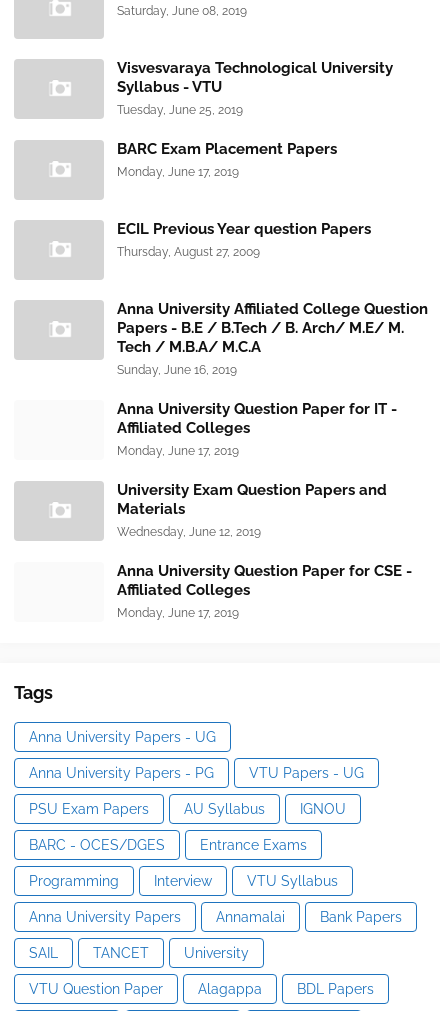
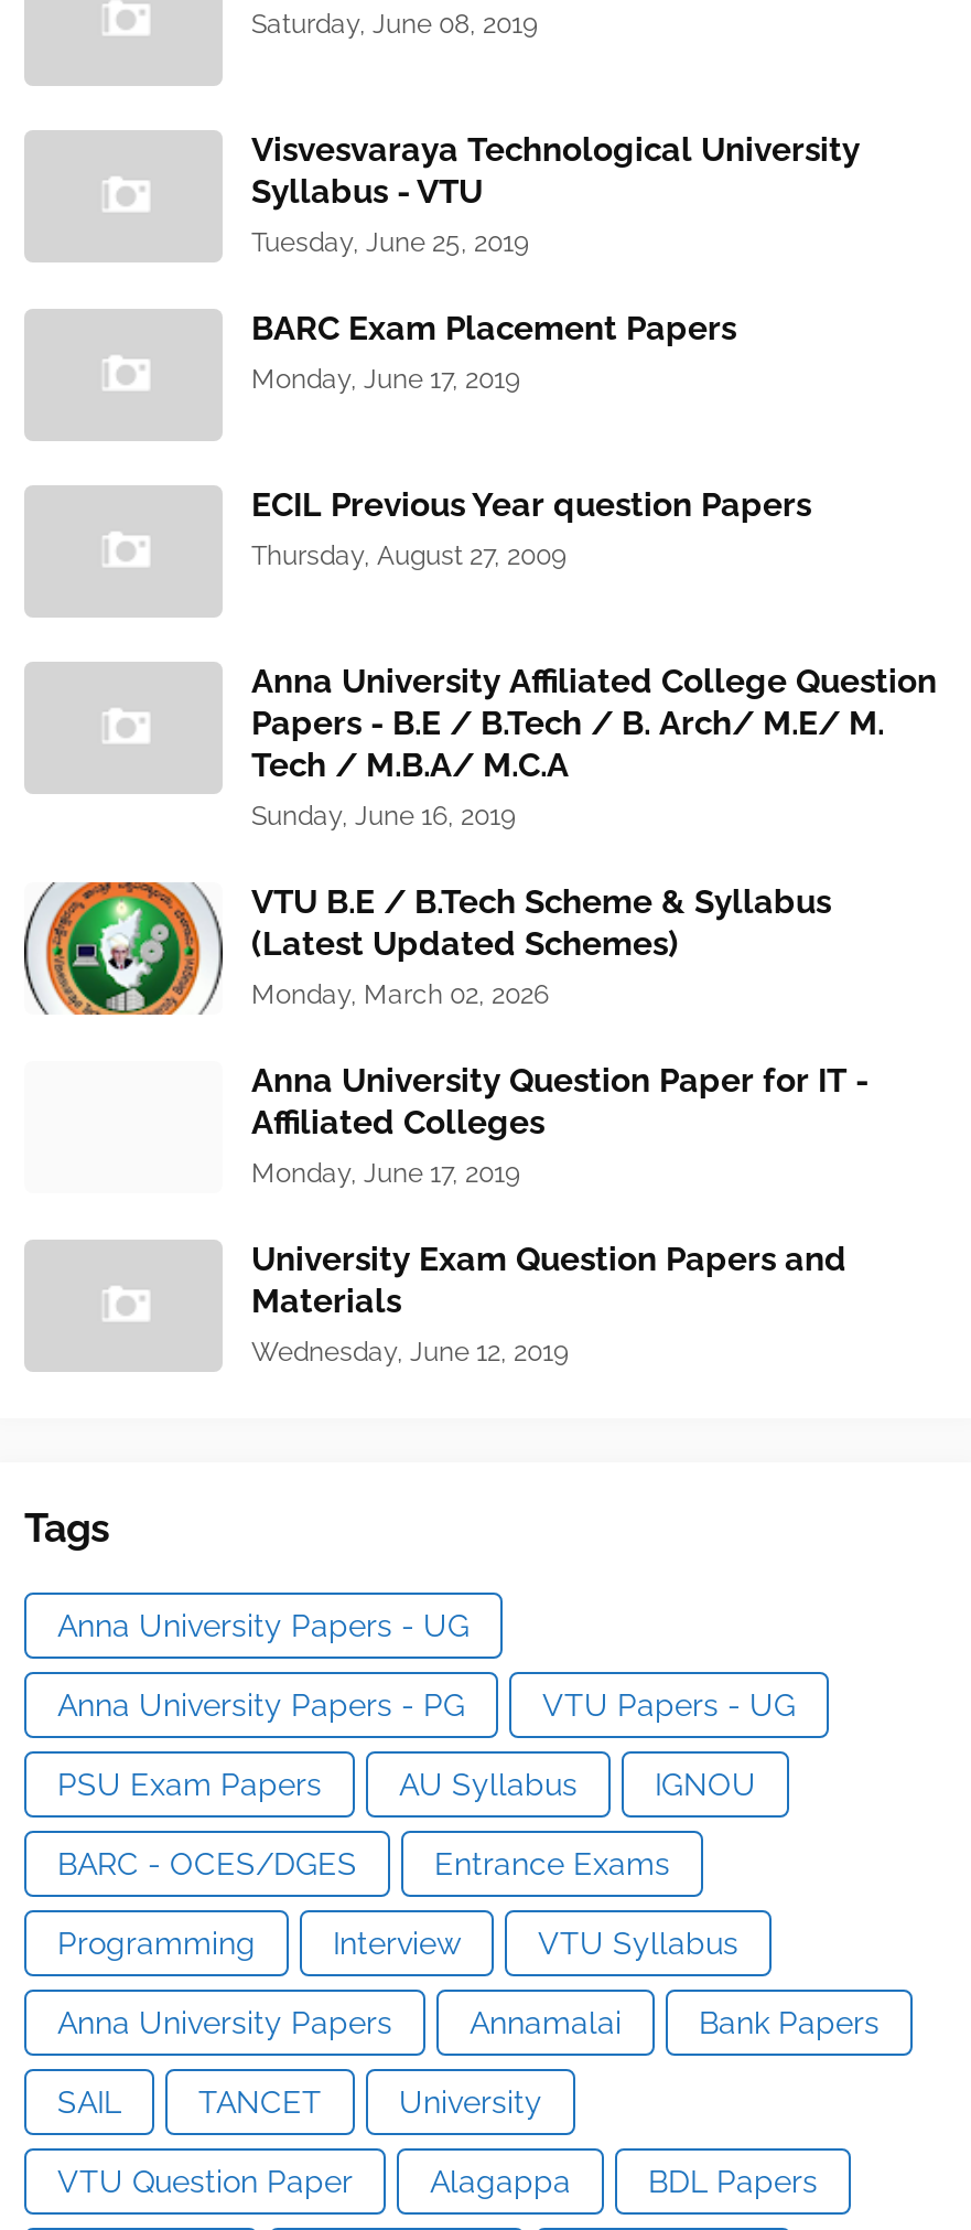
none -> [22,880,831,1017] [image] | VTU B.E / B.Tech Scheme & Syllabus | (Latest Updated Schemes) | Monday, March 02, 2026
moved [117,400,397,539] -> [251,1061,868,1368]: Anna University Question Paper for IT - | Affiliated Colleges | Monday, June 17, 2019 | University Exam Question Papers and | Materials | Wednesday, June 12, 2019
[117,562,412,620] Anna University Question Paper for CSE - | Affiliated Colleges | Monday, June 17, 2019 -> none

